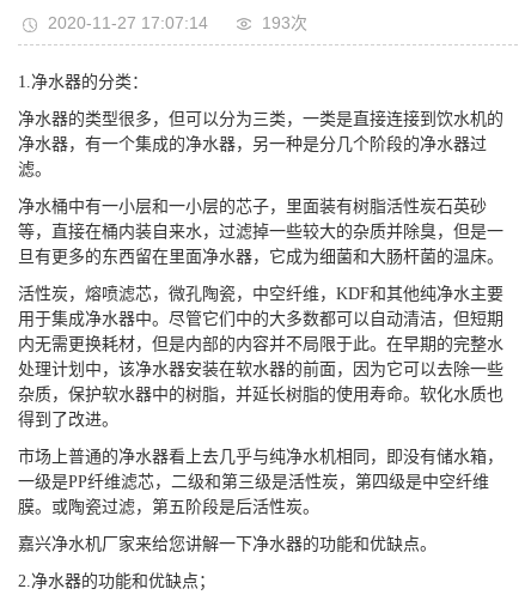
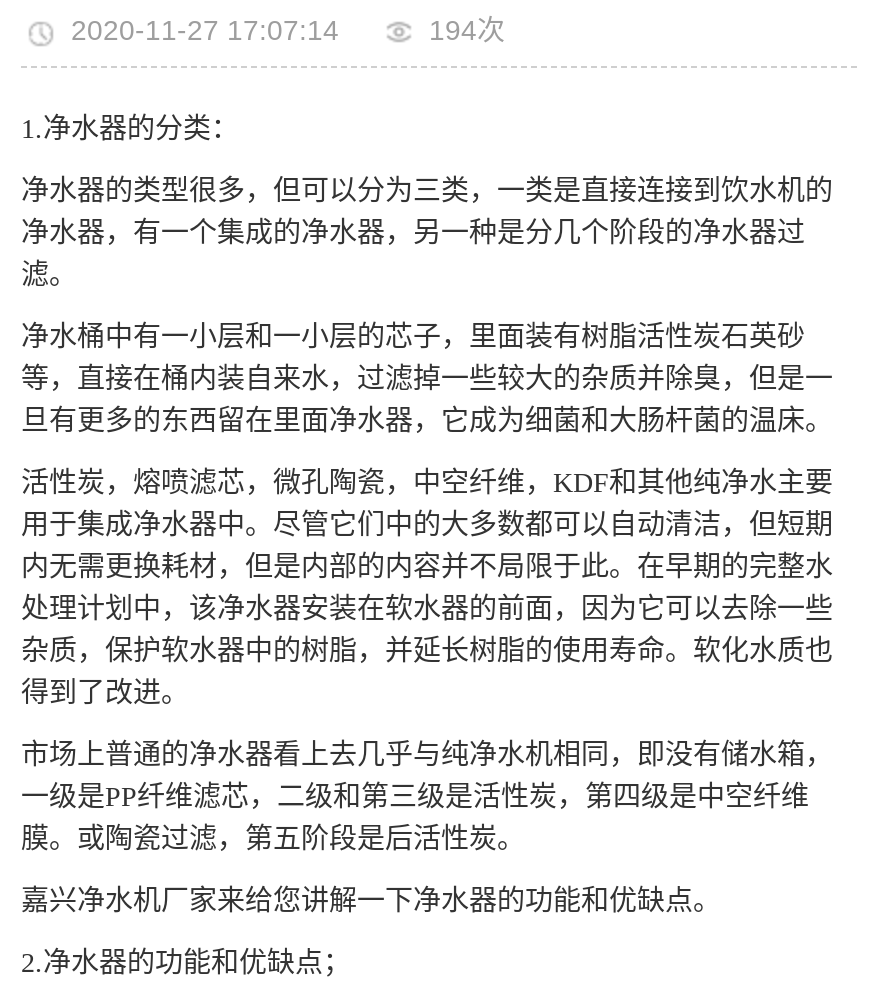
[262,13,307,32] 193次 -> [429,14,505,46] 194次

